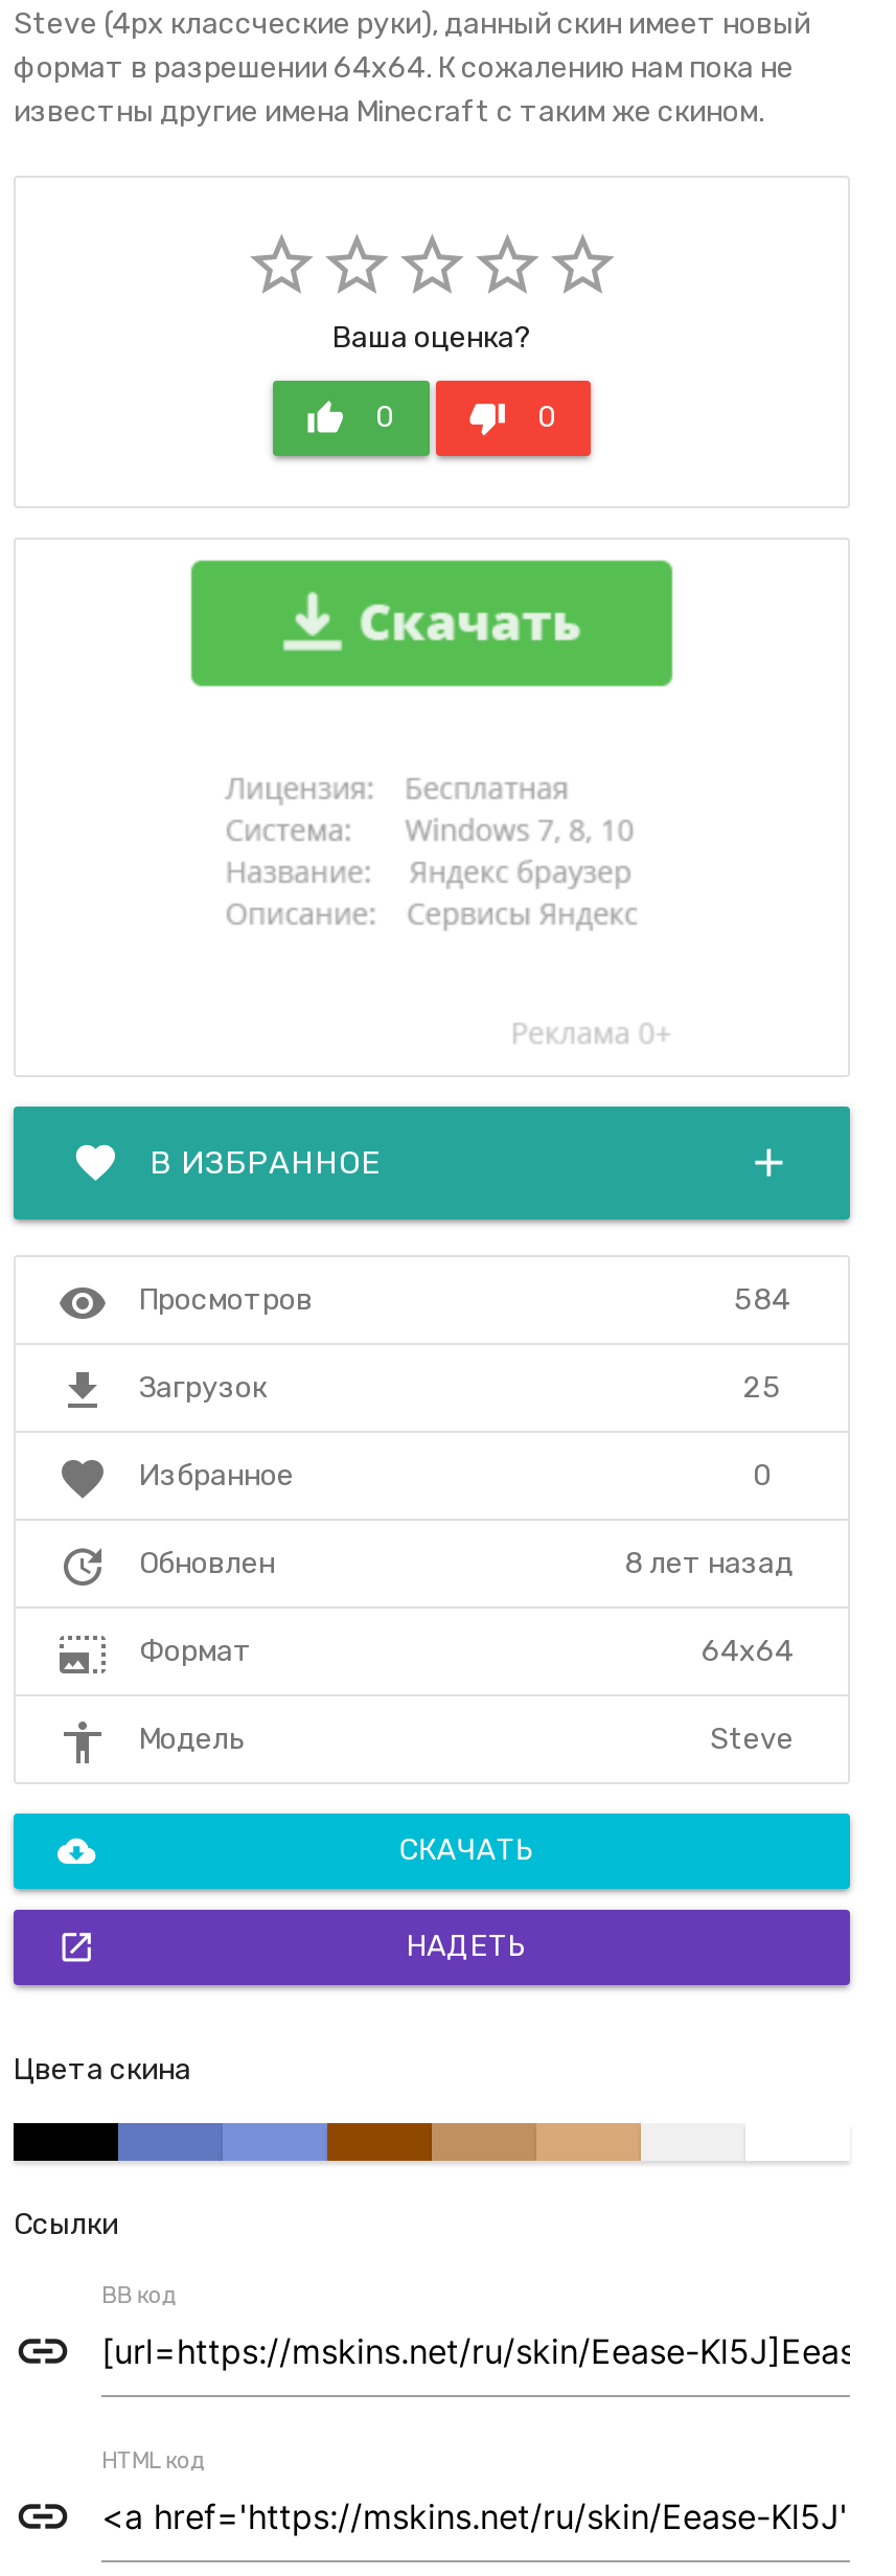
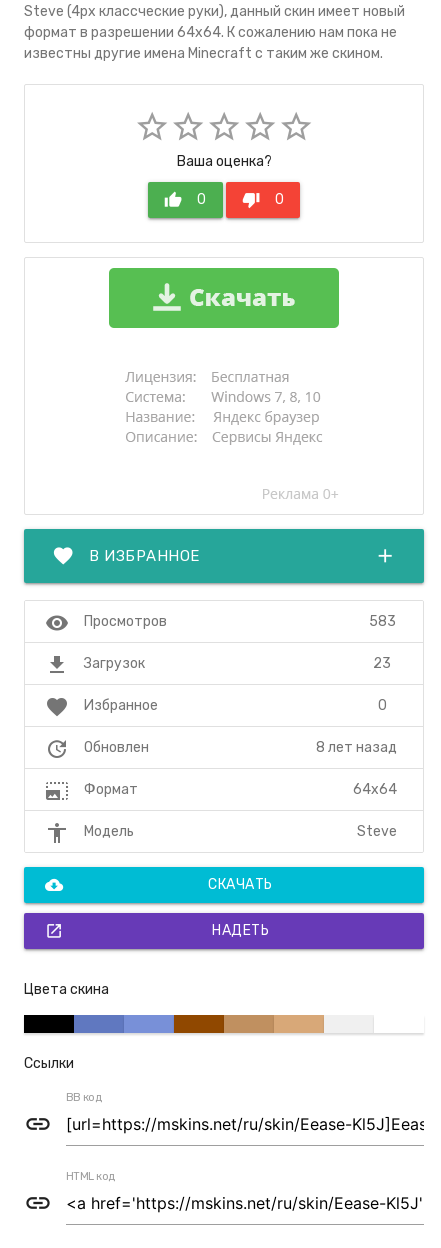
[734,1281,790,1317] 584 -> [368,612,395,629] 583
[743,1369,781,1405] 25 -> [373,654,391,671] 23

